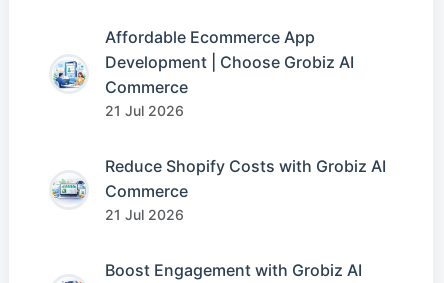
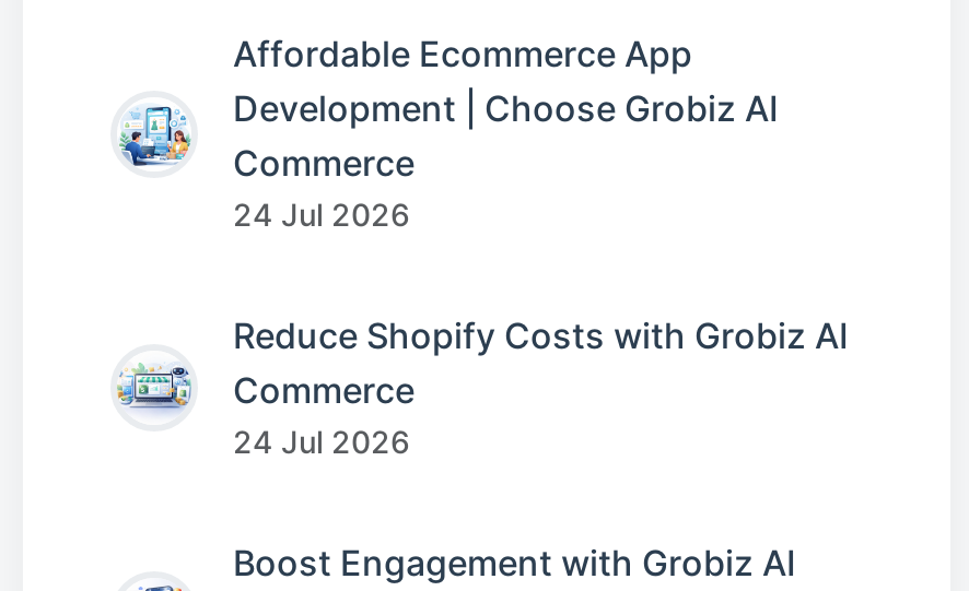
[105,102,184,119] 21 Jul 2026 -> [233,196,410,233] 24 Jul 2026
[105,206,184,223] 21 Jul 2026 -> [233,423,410,460] 24 Jul 2026

